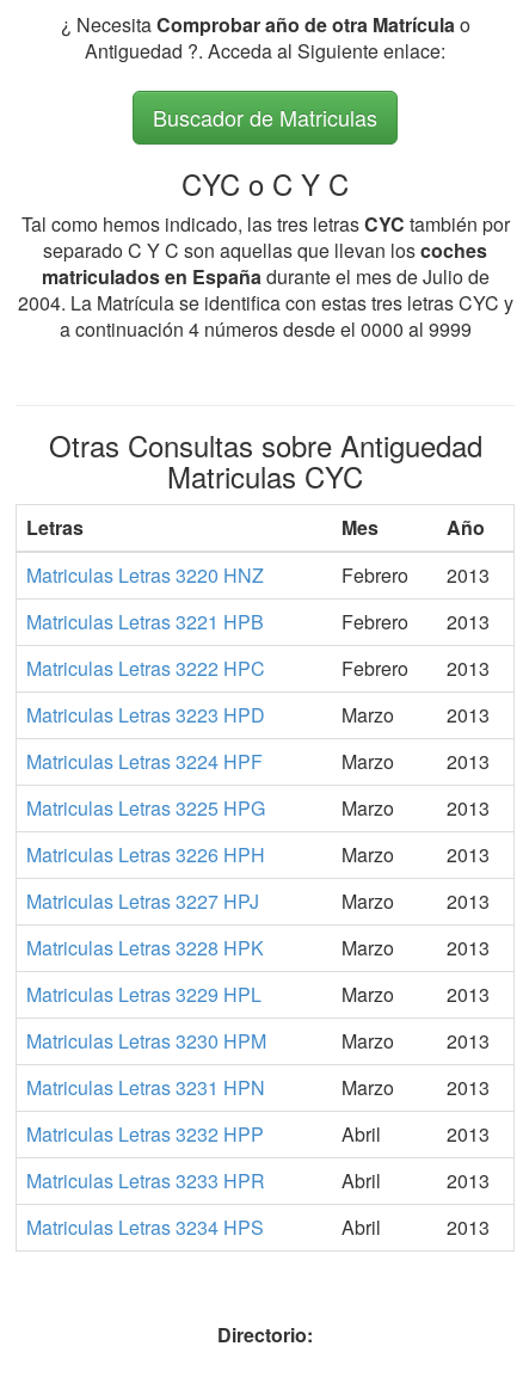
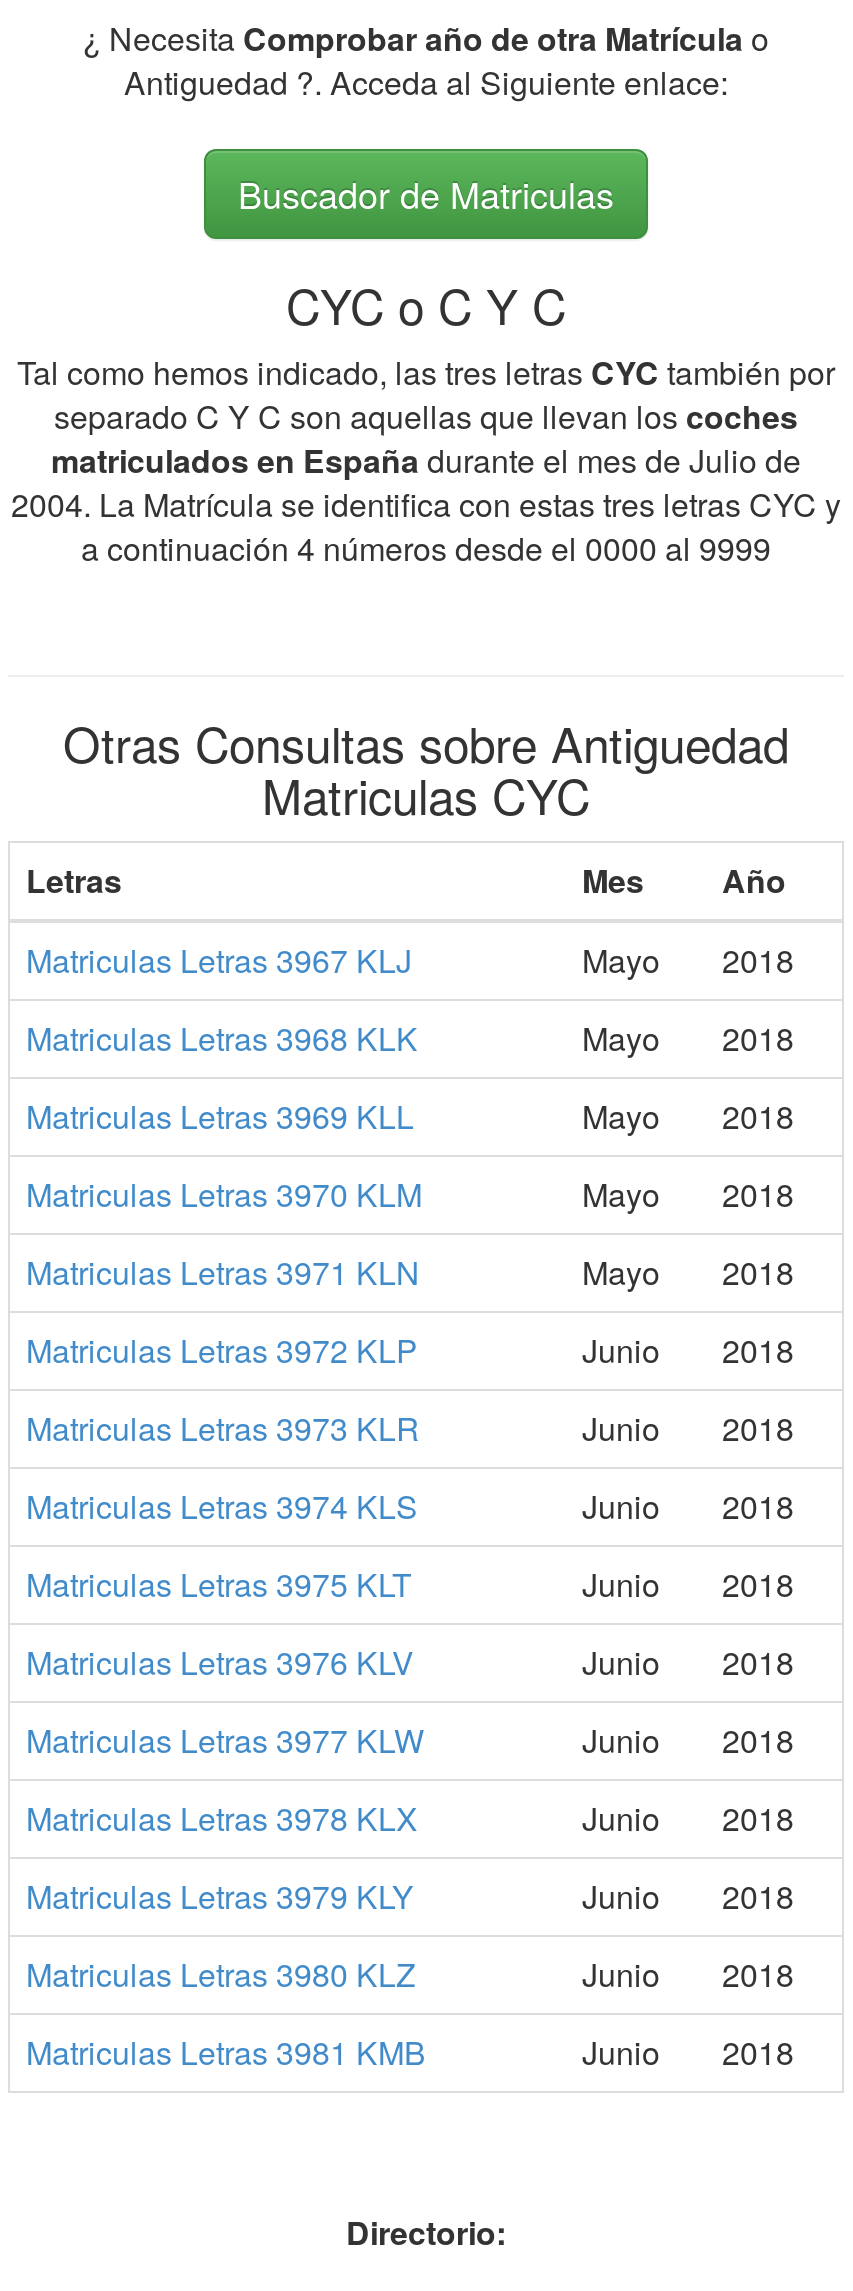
[26,561,490,589] Matriculas Letras 3220 HNZ | Febrero | 2013 -> [26,937,794,983] Matriculas Letras 3967 KLJ | Mayo | 2018
[26,608,490,635] Matriculas Letras 3221 HPB | Febrero | 2013 -> [26,1015,794,1061] Matriculas Letras 3968 KLK | Mayo | 2018
[26,654,490,682] Matriculas Letras 3222 HPC | Febrero | 2013 -> [26,1093,794,1139] Matriculas Letras 3969 KLL | Mayo | 2018
[26,701,490,729] Matriculas Letras 3223 HPD | Marzo | 2013 -> [26,1171,794,1217] Matriculas Letras 3970 KLM | Mayo | 2018
[26,748,490,775] Matriculas Letras 3224 HPF | Marzo | 2013 -> [26,1249,794,1295] Matriculas Letras 3971 KLN | Mayo | 2018
[26,794,490,822] Matriculas Letras 3225 HPG | Marzo | 2013 -> [26,1327,794,1373] Matriculas Letras 3972 KLP | Junio | 2018
[26,841,490,868] Matriculas Letras 3226 HPH | Marzo | 2013 -> [26,1405,794,1451] Matriculas Letras 3973 KLR | Junio | 2018
[26,887,490,915] Matriculas Letras 3227 HPJ | Marzo | 2013 -> [26,1483,794,1529] Matriculas Letras 3974 KLS | Junio | 2018
[26,934,490,961] Matriculas Letras 3228 HPK | Marzo | 2013 -> [26,1561,794,1607] Matriculas Letras 3975 KLT | Junio | 2018
[26,981,490,1008] Matriculas Letras 3229 HPL | Marzo | 2013 -> [26,1639,794,1685] Matriculas Letras 3976 KLV | Junio | 2018
[26,1027,490,1055] Matriculas Letras 3230 HPM | Marzo | 2013 -> [26,1717,794,1763] Matriculas Letras 3977 KLW | Junio | 2018
[26,1074,490,1101] Matriculas Letras 3231 HPN | Marzo | 2013 -> [26,1795,794,1841] Matriculas Letras 3978 KLX | Junio | 2018
[26,1120,490,1148] Matriculas Letras 3232 HPP | Abril | 2013 -> [26,1873,794,1919] Matriculas Letras 3979 KLY | Junio | 2018
[26,1167,490,1194] Matriculas Letras 3233 HPR | Abril | 2013 -> [26,1951,794,1997] Matriculas Letras 3980 KLZ | Junio | 2018
[26,1213,490,1241] Matriculas Letras 3234 HPS | Abril | 2013 -> [26,2029,794,2075] Matriculas Letras 3981 KMB | Junio | 2018

